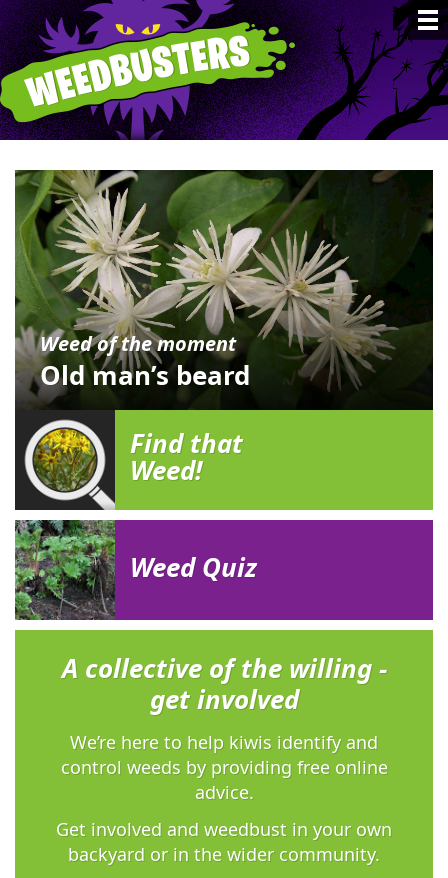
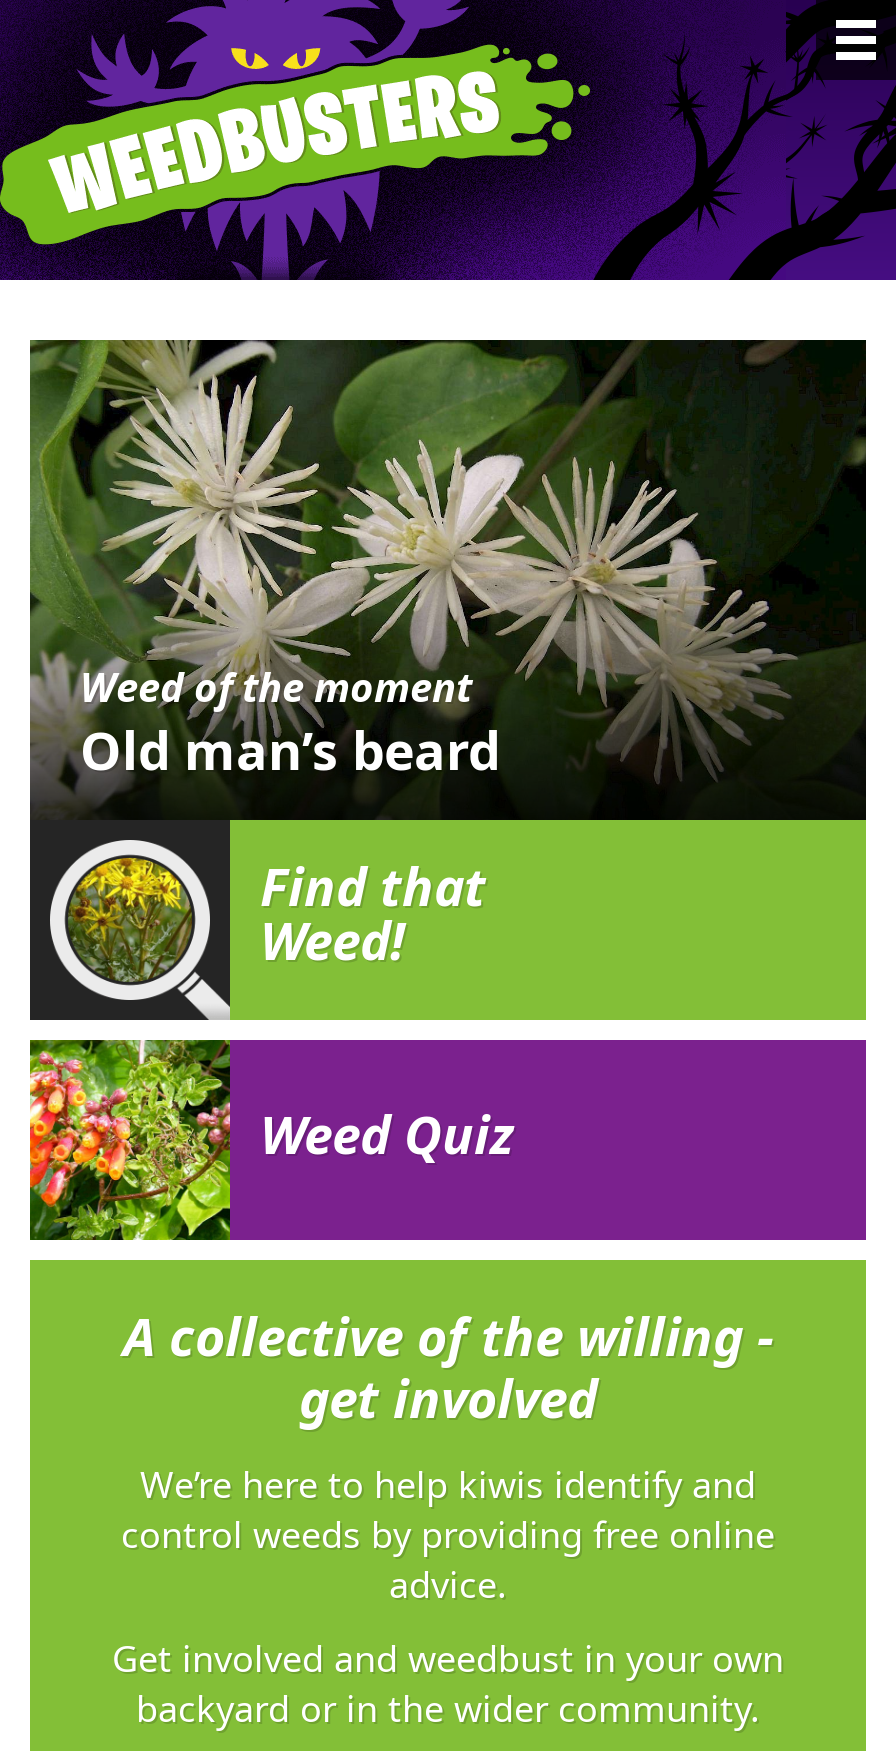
[14,519,116,621] [image] -> [28,1038,232,1242] [image]

